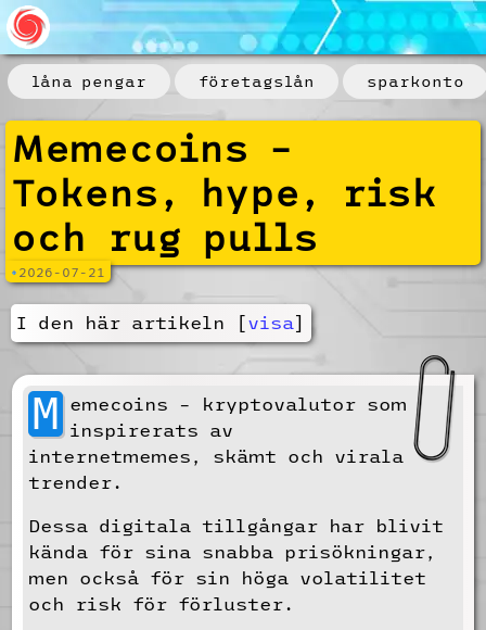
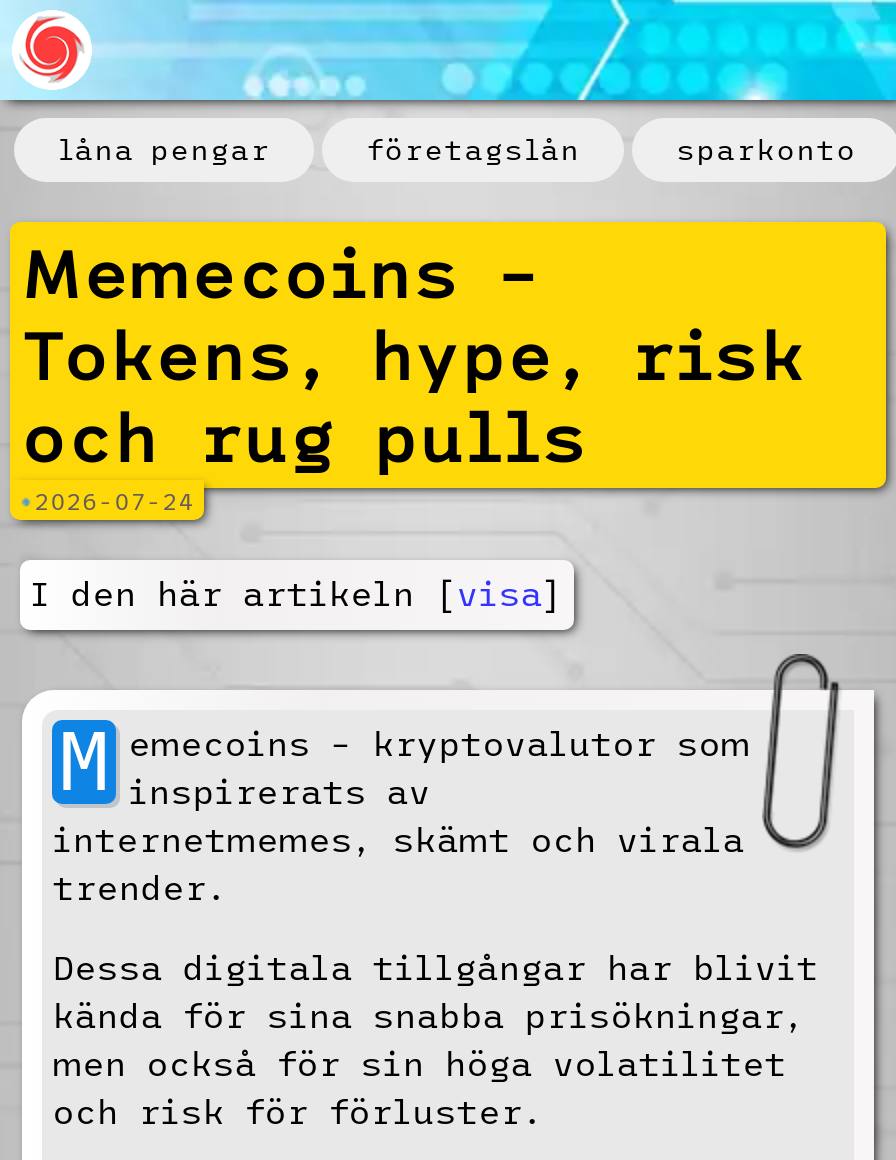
[18,265,105,279] 2026-07-21 -> [34,488,194,514] 2026-07-24

